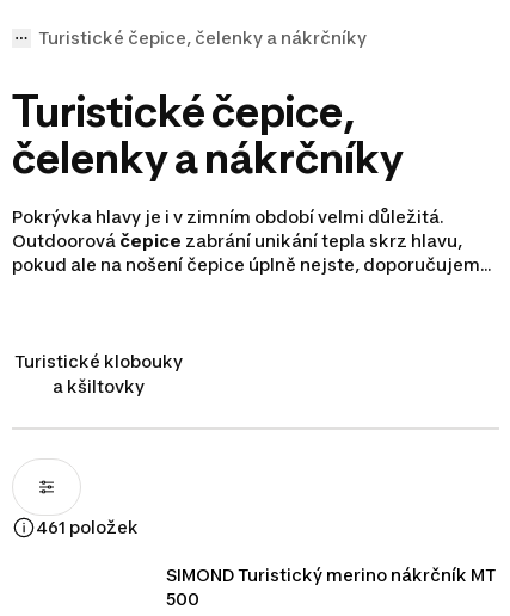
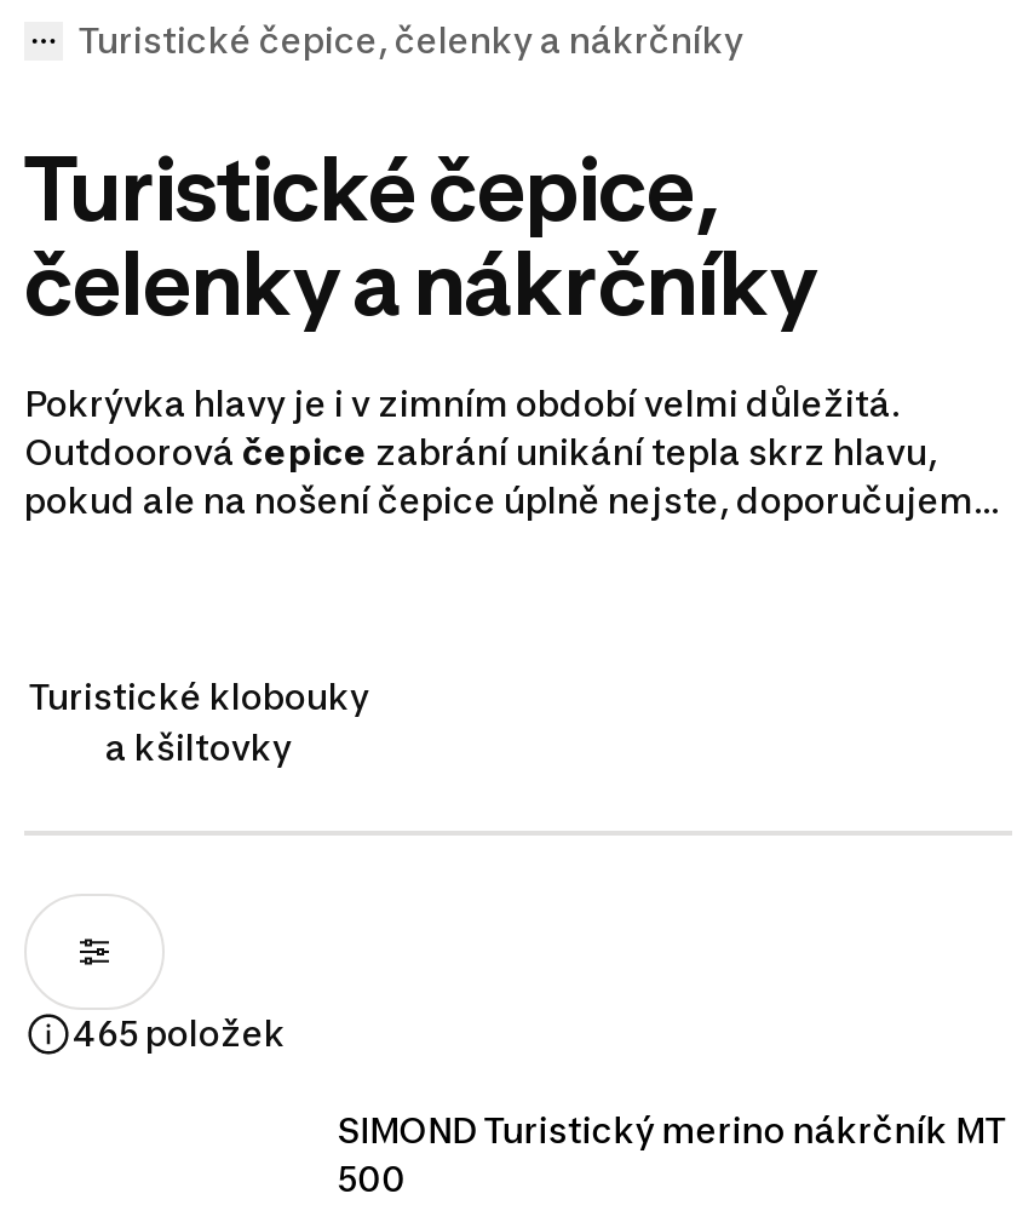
[36,517,139,537] 461 položek -> [73,1012,286,1054] 465 položek

